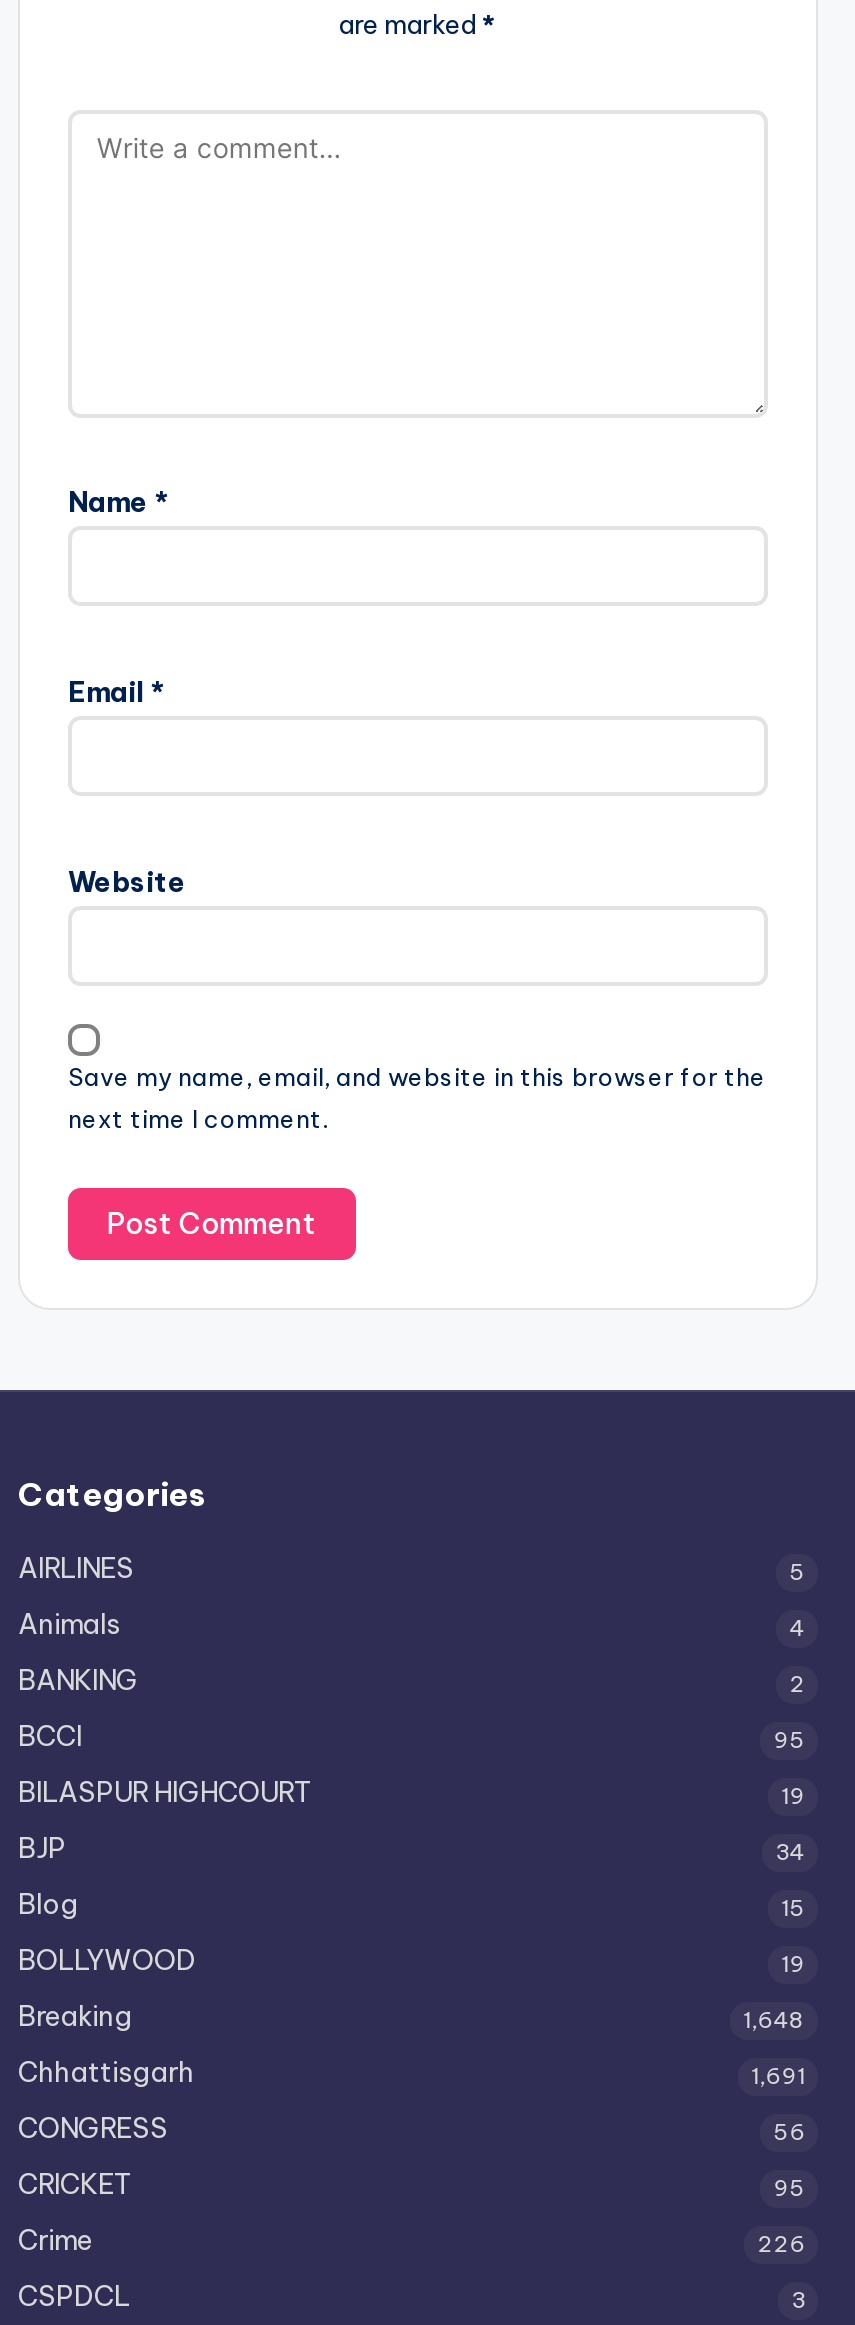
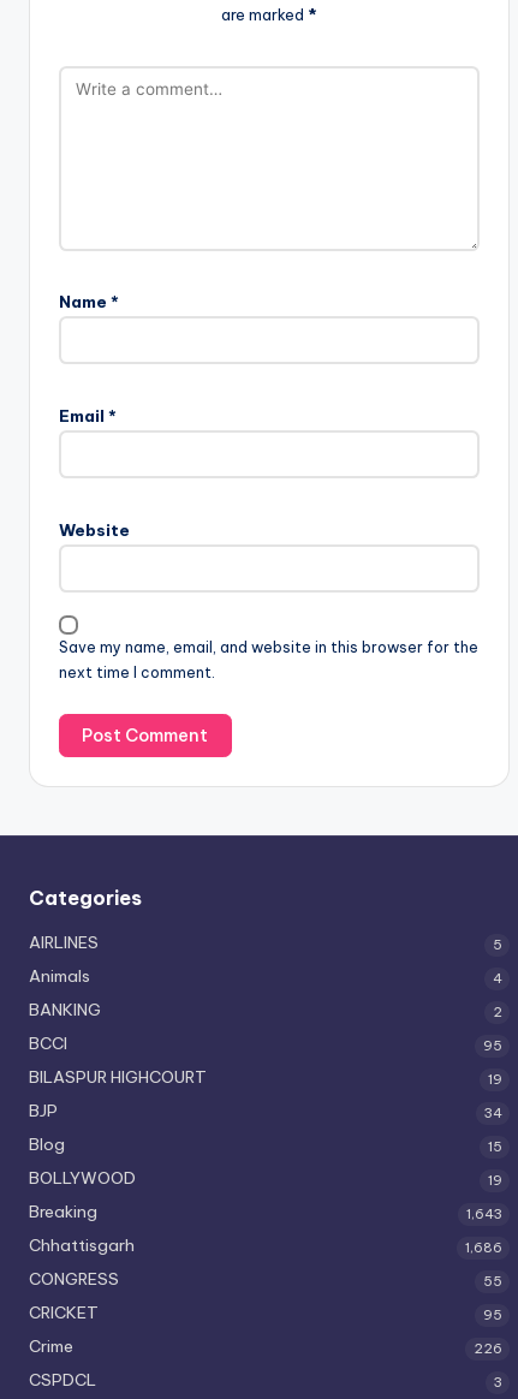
[743,2006,805,2034] 1,648 -> [466,1205,502,1222] 1,643
[751,2062,805,2090] 1,691 -> [465,1239,502,1256] 1,686
[773,2118,805,2146] 56 -> [483,1273,502,1289] 55

